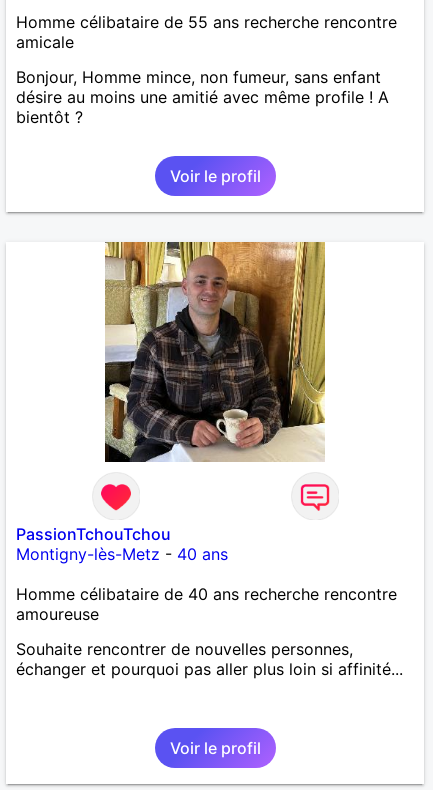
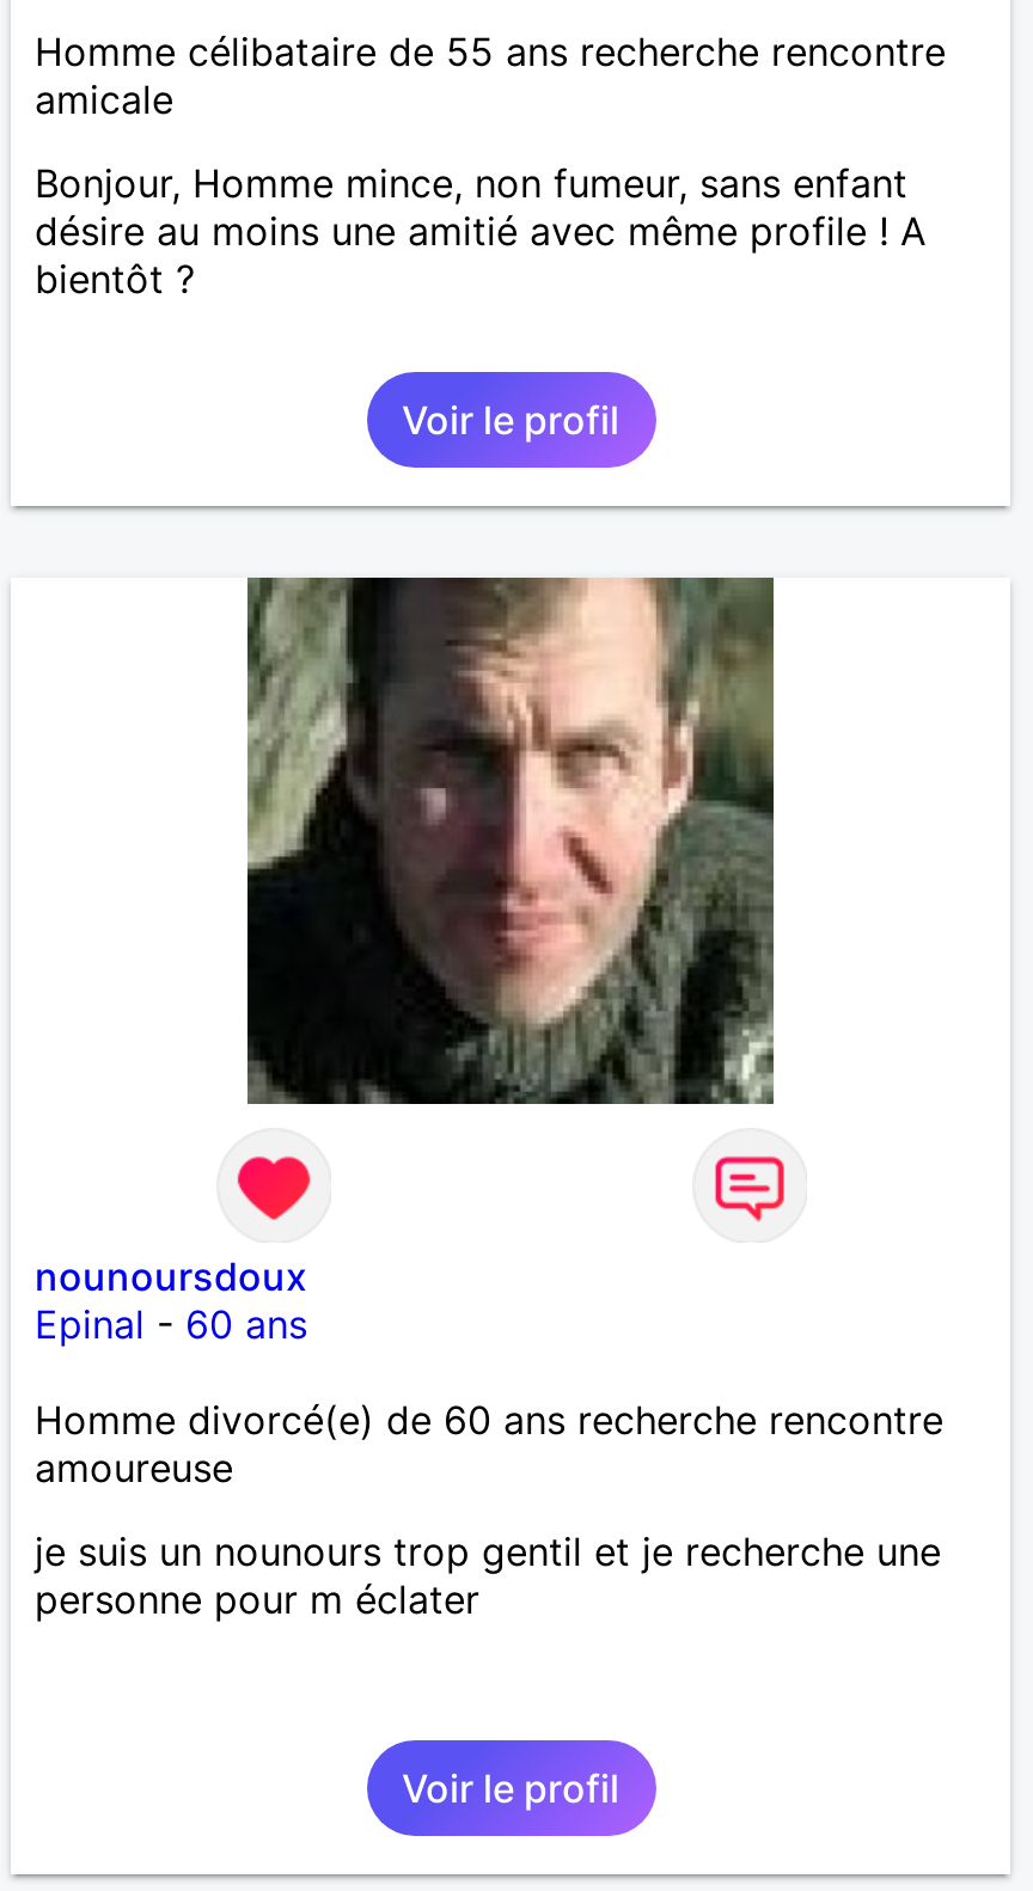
[104,241,326,462] [image] -> [245,575,776,1106] [image]
[16,524,228,564] PassionTchouTchou | Montigny-lès-Metz - 40 ans -> [35,1252,307,1348] nounoursdoux | Epinal - 60 ans
[16,584,397,604] Homme célibataire de 40 ans recherche rencontre -> [35,1396,943,1443] Homme divorcé(e) de 60 ans recherche rencontre
[16,639,403,679] Souhaite rencontrer de nouvelles personnes, | échanger et pourquoi pas aller plus loin si affinité... -> [35,1527,941,1623] je suis un nounours trop gentil et je recherche une | personne pour m éclater

